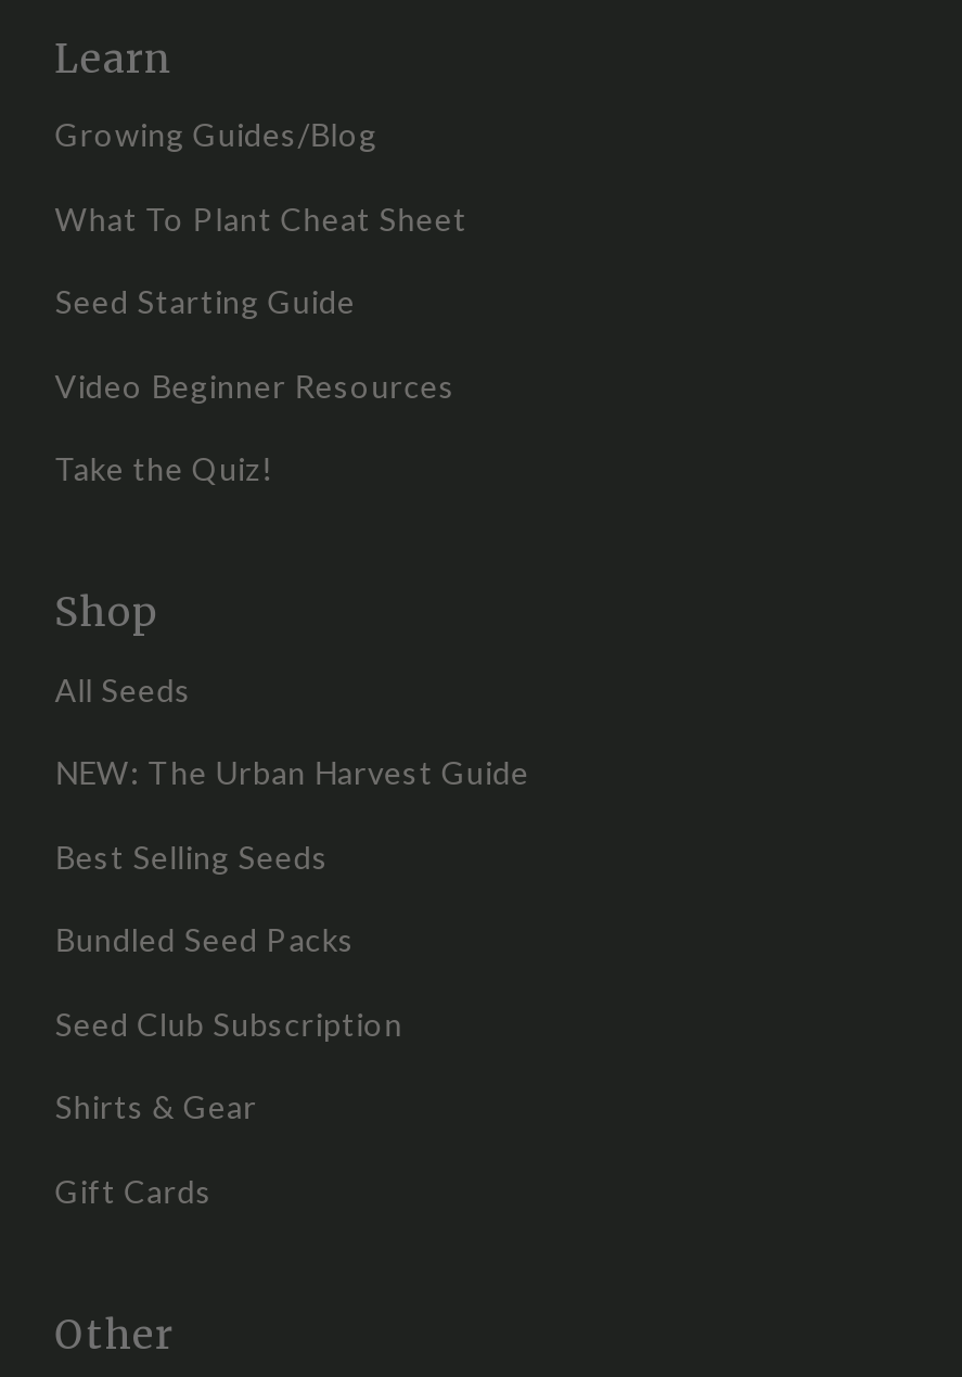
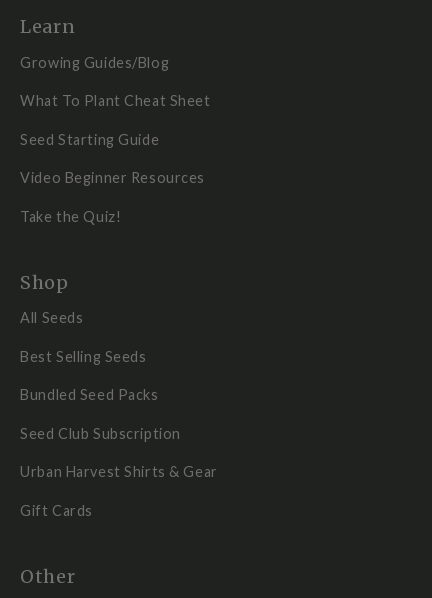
[55,755,530,792] NEW: The Urban Harvest Guide -> none
[55,1089,257,1126] Shirts & Gear -> [20,463,218,480] Urban Harvest Shirts & Gear

